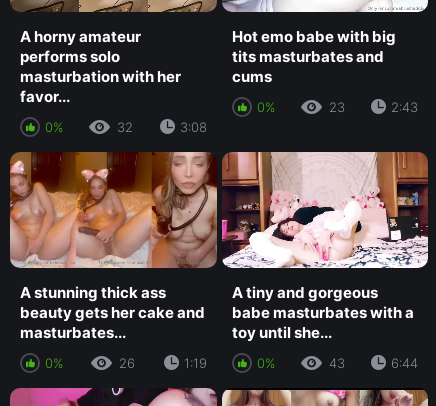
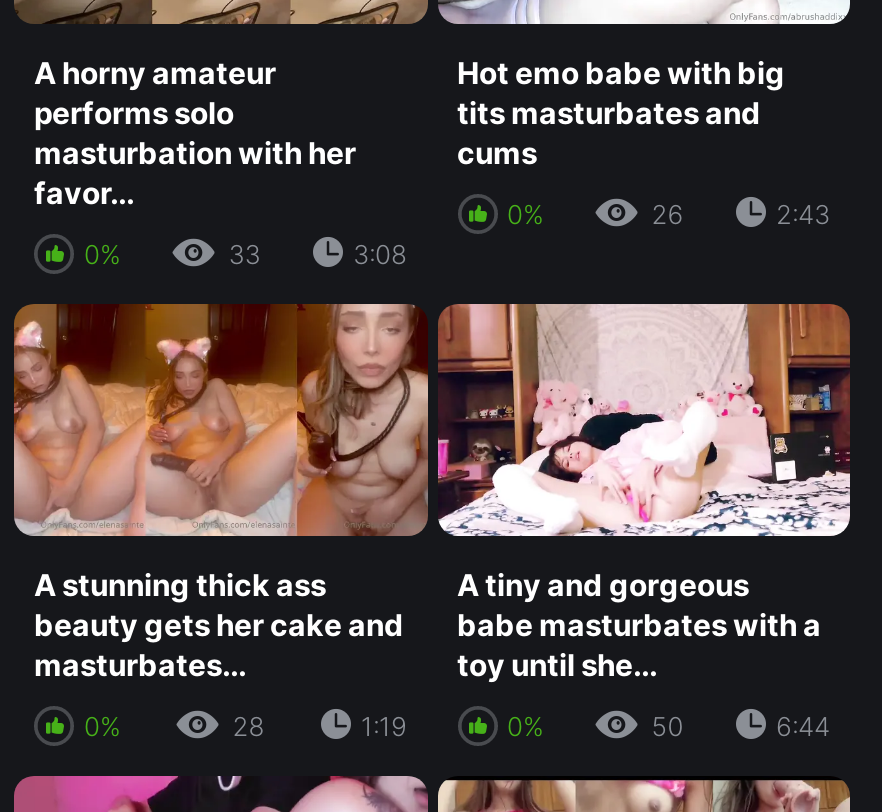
[329,99,345,115] 23 -> [652,197,684,229] 26
[117,119,133,135] 32 -> [228,237,260,269] 33
[119,355,135,371] 26 -> [232,710,264,742] 28
[329,355,345,371] 43 -> [652,710,684,742] 50

